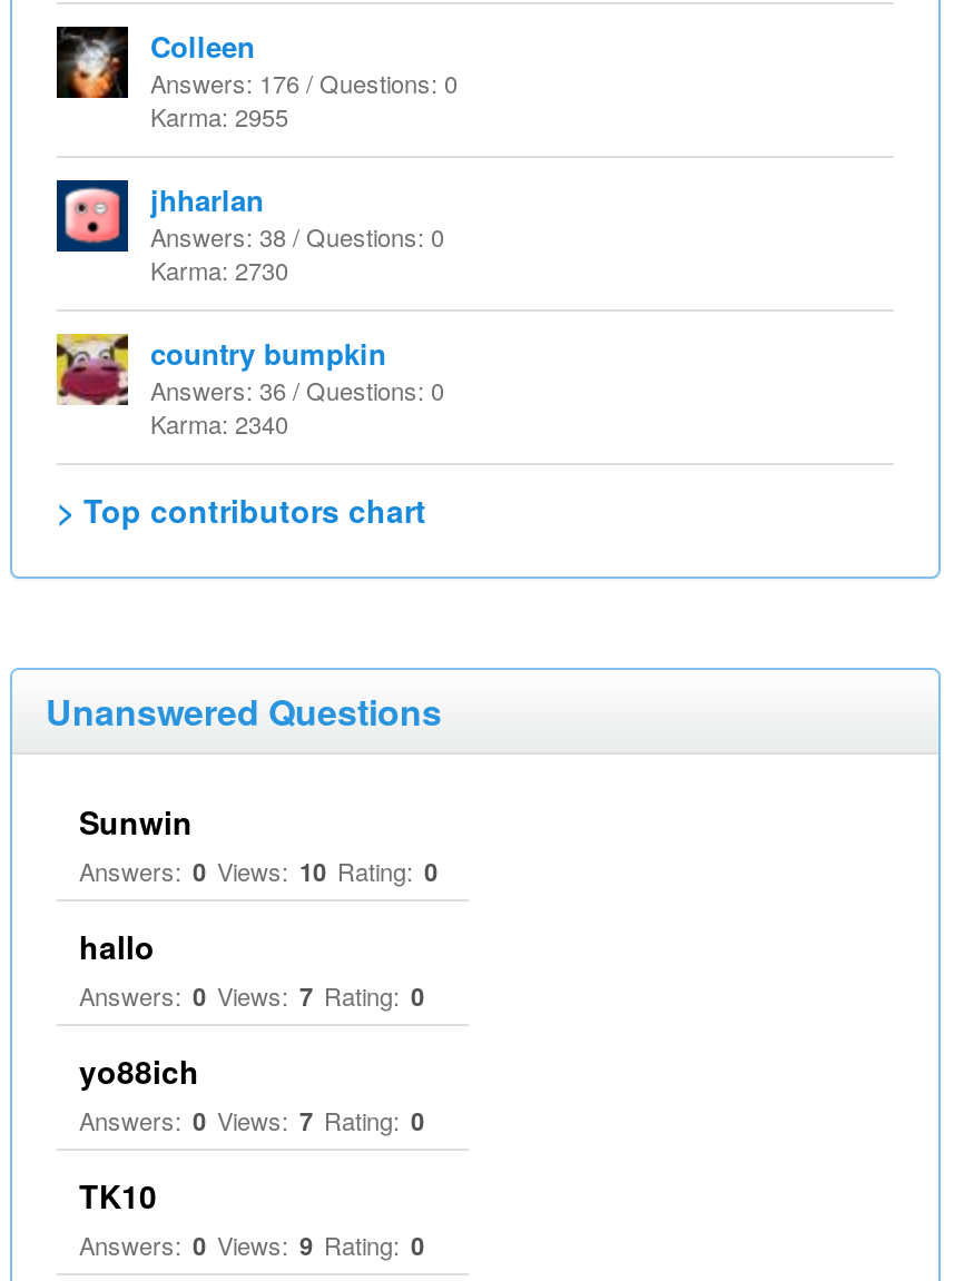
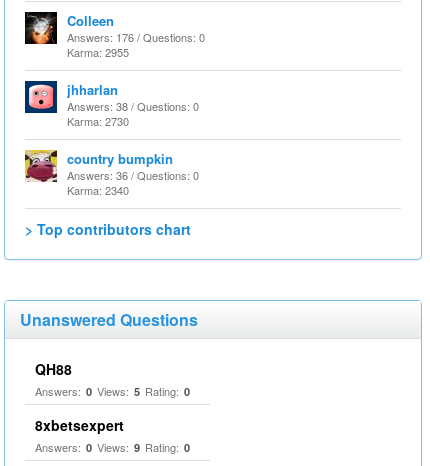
[79,799,437,1218] Sunwin | Answers: 0 Views: 10 Rating: 0 | hallo | Answers: 0 Views: 7 Rating: 0 | yo88ich | Answers: 0 Views: 7 Rating: 0 | TK10 -> [35,359,190,435] QH88 | Answers: 0 Views: 5 Rating: 0 | 8xbetsexpert

